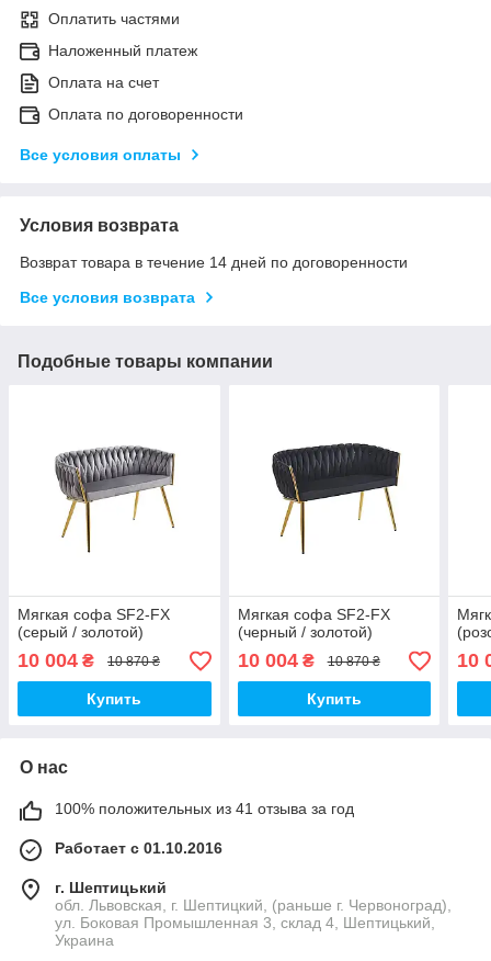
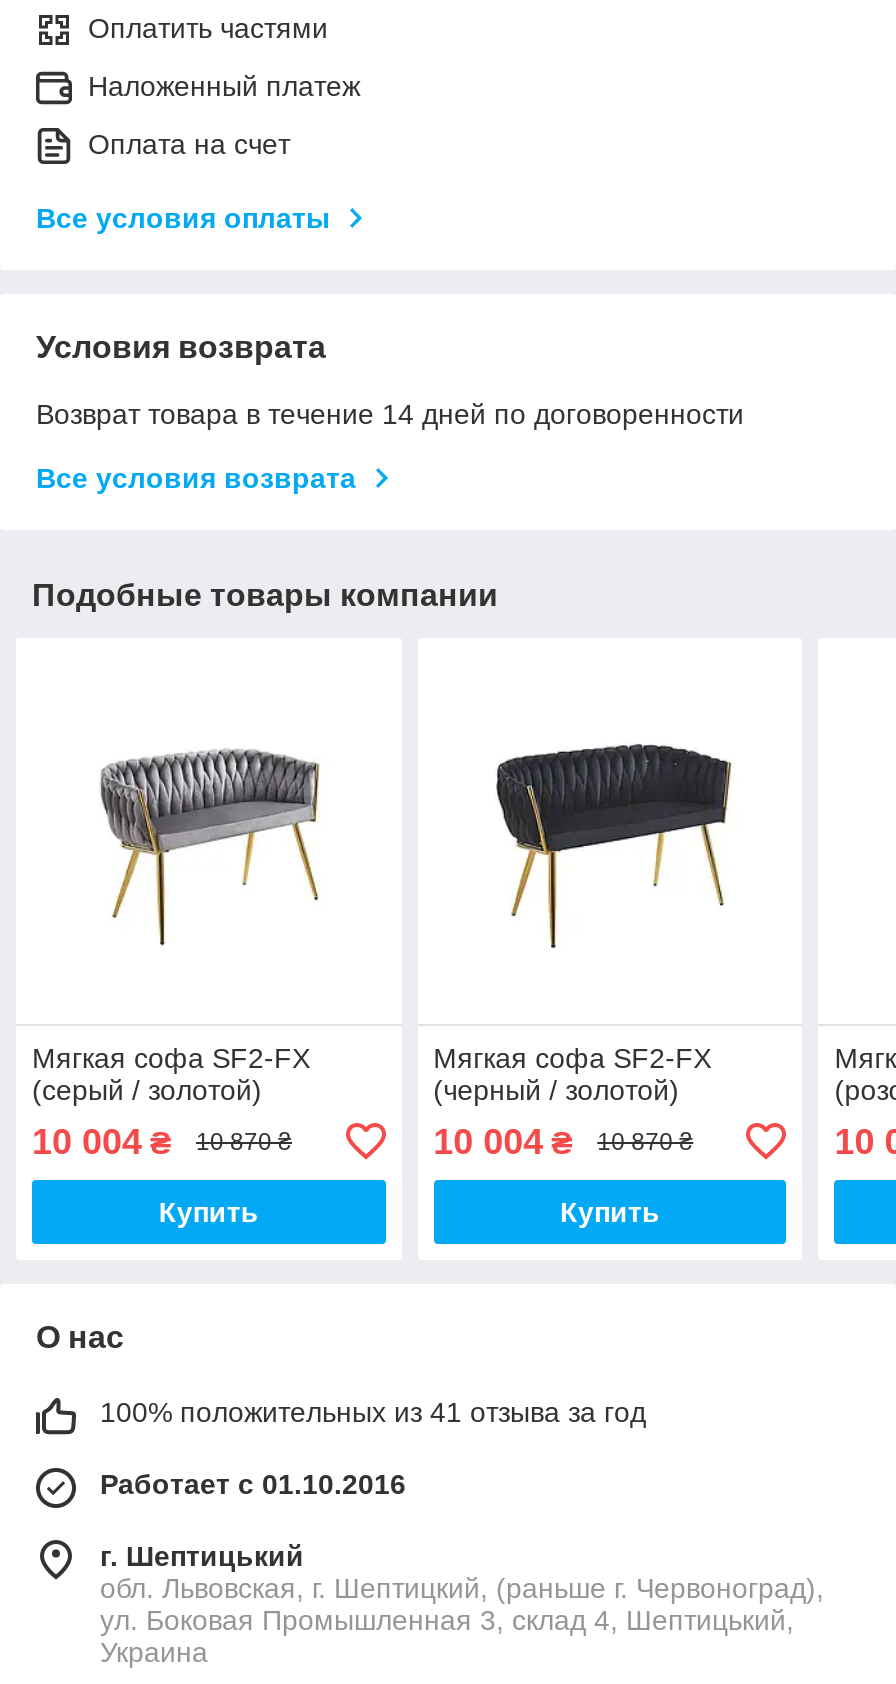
[48,105,243,123] Оплата по договоренности -> none

